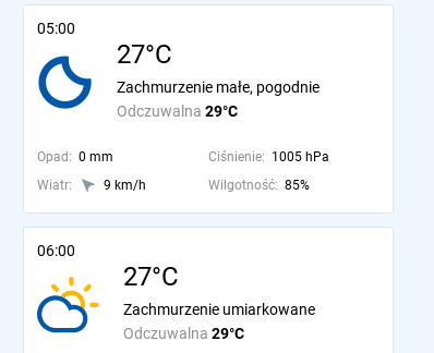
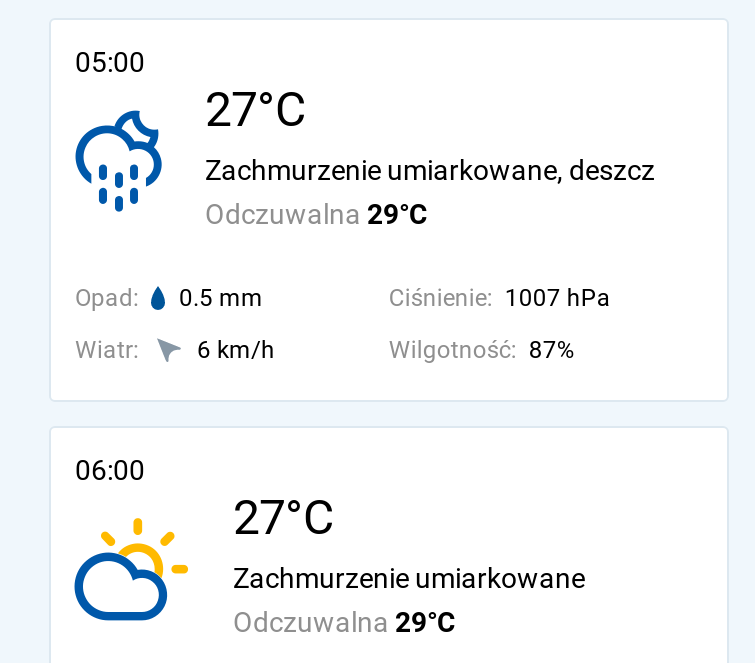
[38,54,320,110] [image] | Zachmurzenie małe, pogodnie -> [75,108,655,212] [image] | Zachmurzenie umiarkowane, deszcz
[37,149,329,165] Opad: 0 mm | Ciśnienie: 1005 hPa -> [75,284,611,312] Opad: | 0.5 mm | Ciśnienie: 1007 hPa
[104,178,146,193] 9 km/h -> [197,336,275,364] 6 km/h
[208,178,310,193] Wilgotność: 85% -> [389,336,575,364] Wilgotność: 87%

